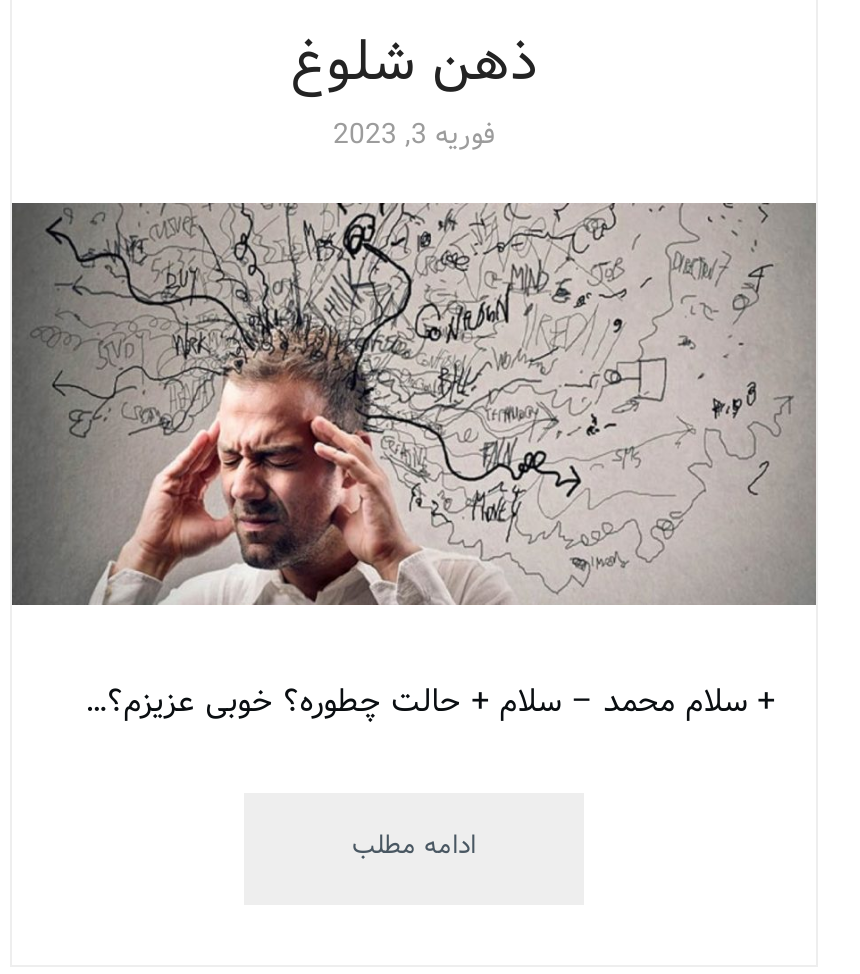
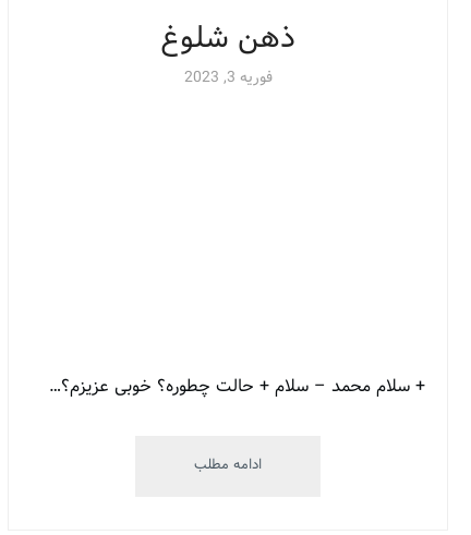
[10,200,818,608] [image] -> none

